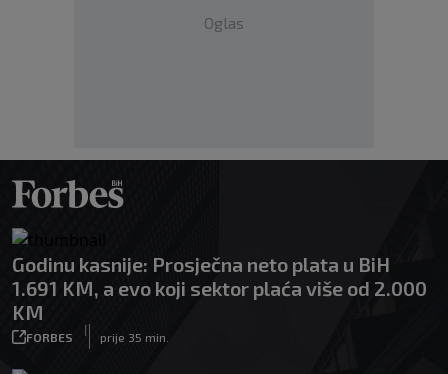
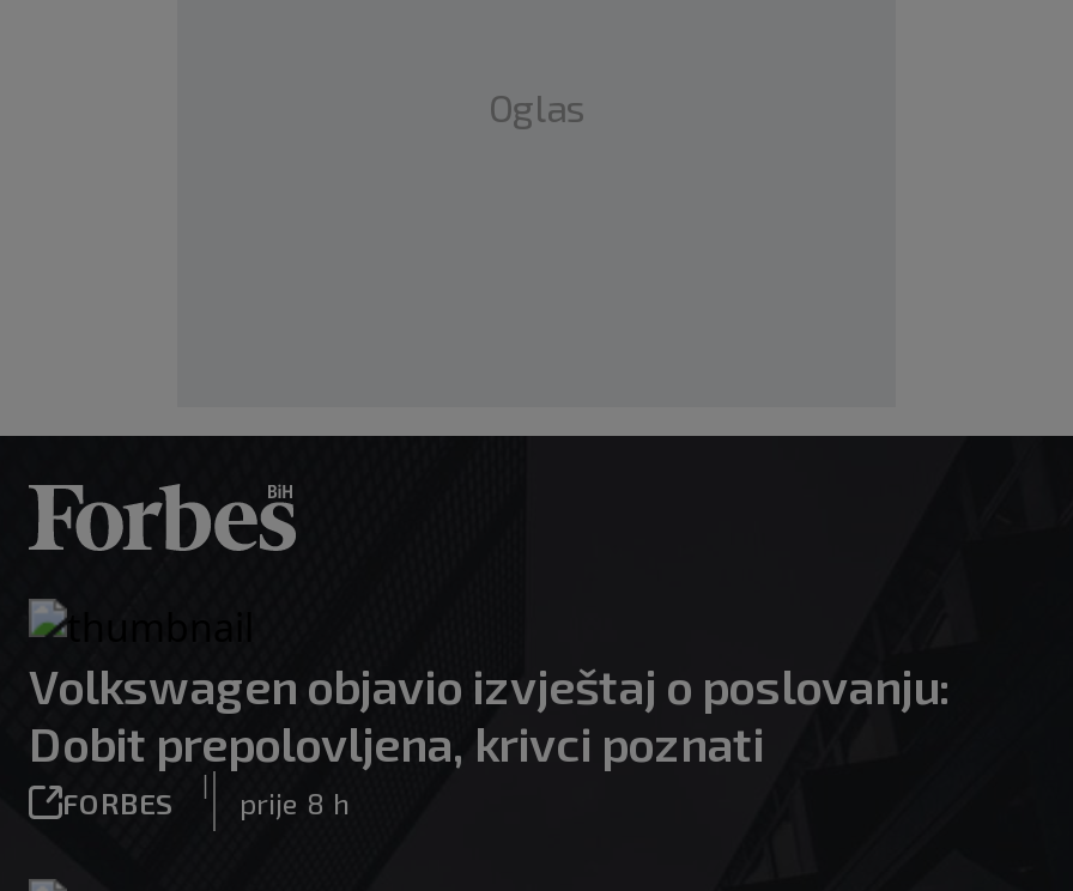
[12,252,427,324] Godinu kasnije: Prosječna neto plata u BiH | 1.691 KM, a evo koji sektor plaća više od 2.000 | KM -> [29,656,951,771] Volkswagen objavio izvještaj o poslovanju: | Dobit prepolovljena, krivci poznati
[26,329,169,343] FORBES prije 35 min. -> [62,784,350,818] FORBES prije 8 h

